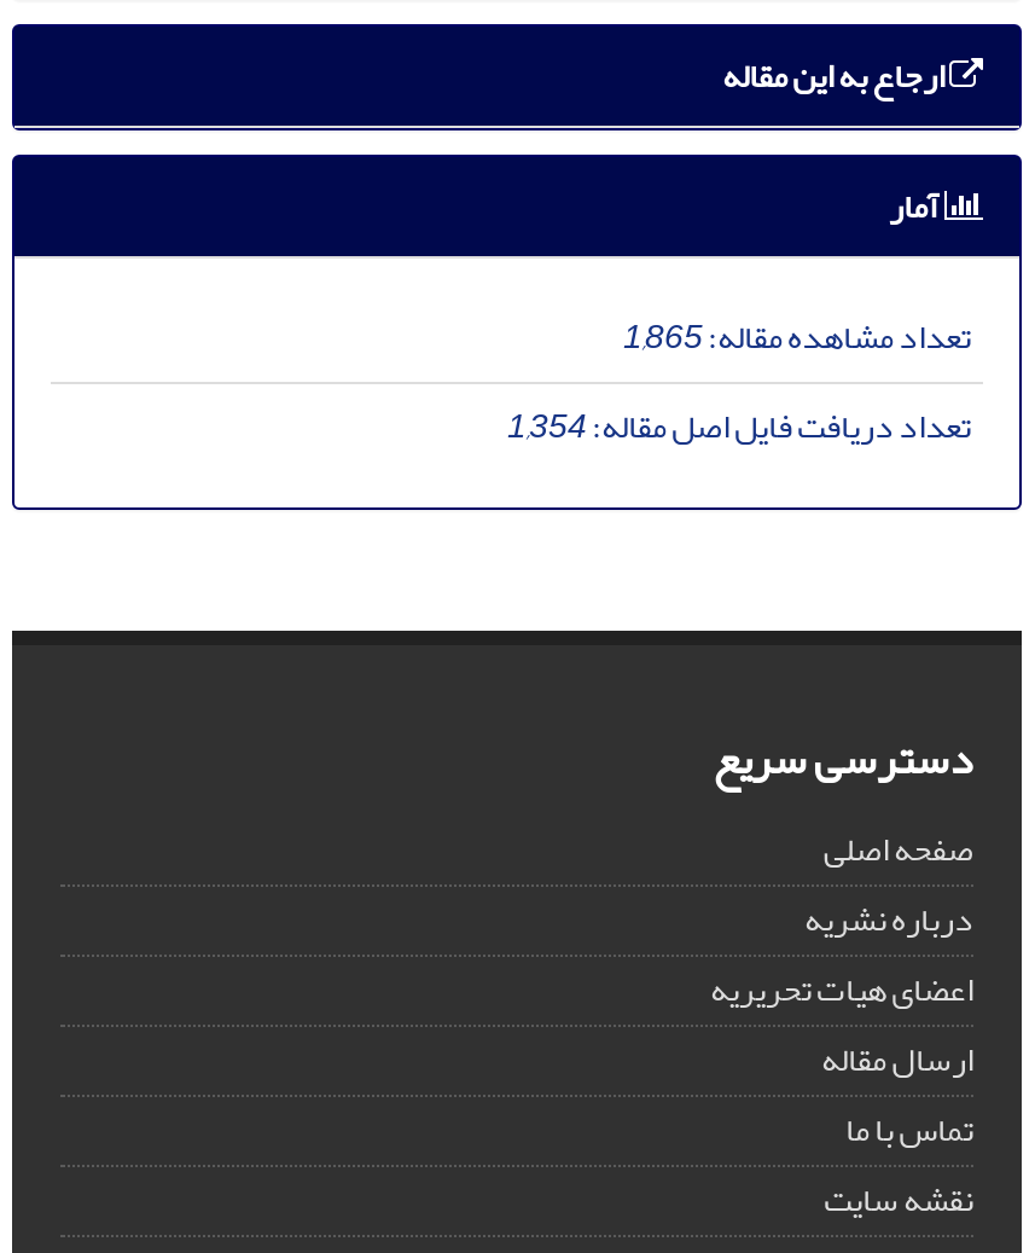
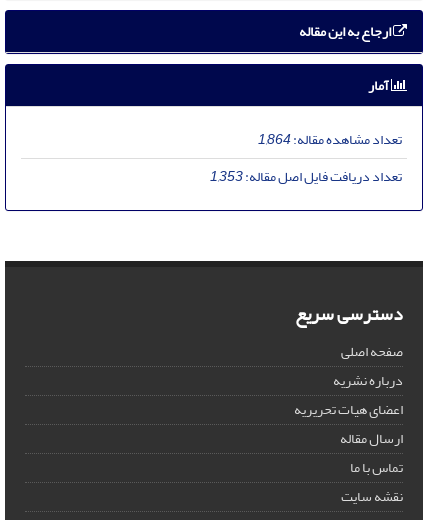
[623,304,971,369] تعداد مشاهده مقاله:1,865 -> [258,126,402,153] تعداد مشاهده مقاله:1,864
[507,393,971,458] تعداد دریافت فایل اصل مقاله:1,354 -> [210,163,402,190] تعداد دریافت فایل اصل مقاله:1,353

